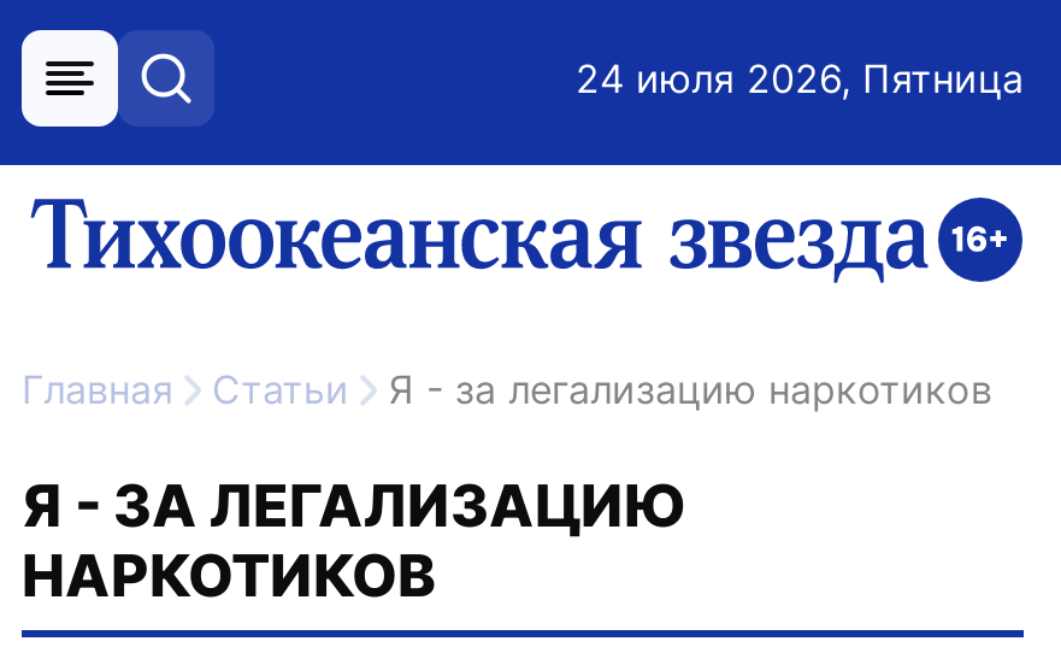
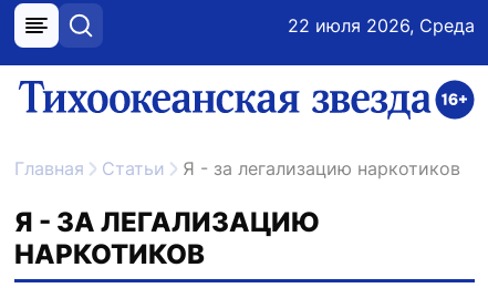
[576,54,1024,102] 24 июля 2026, Пятница -> [288,14,475,37] 22 июля 2026, Среда

